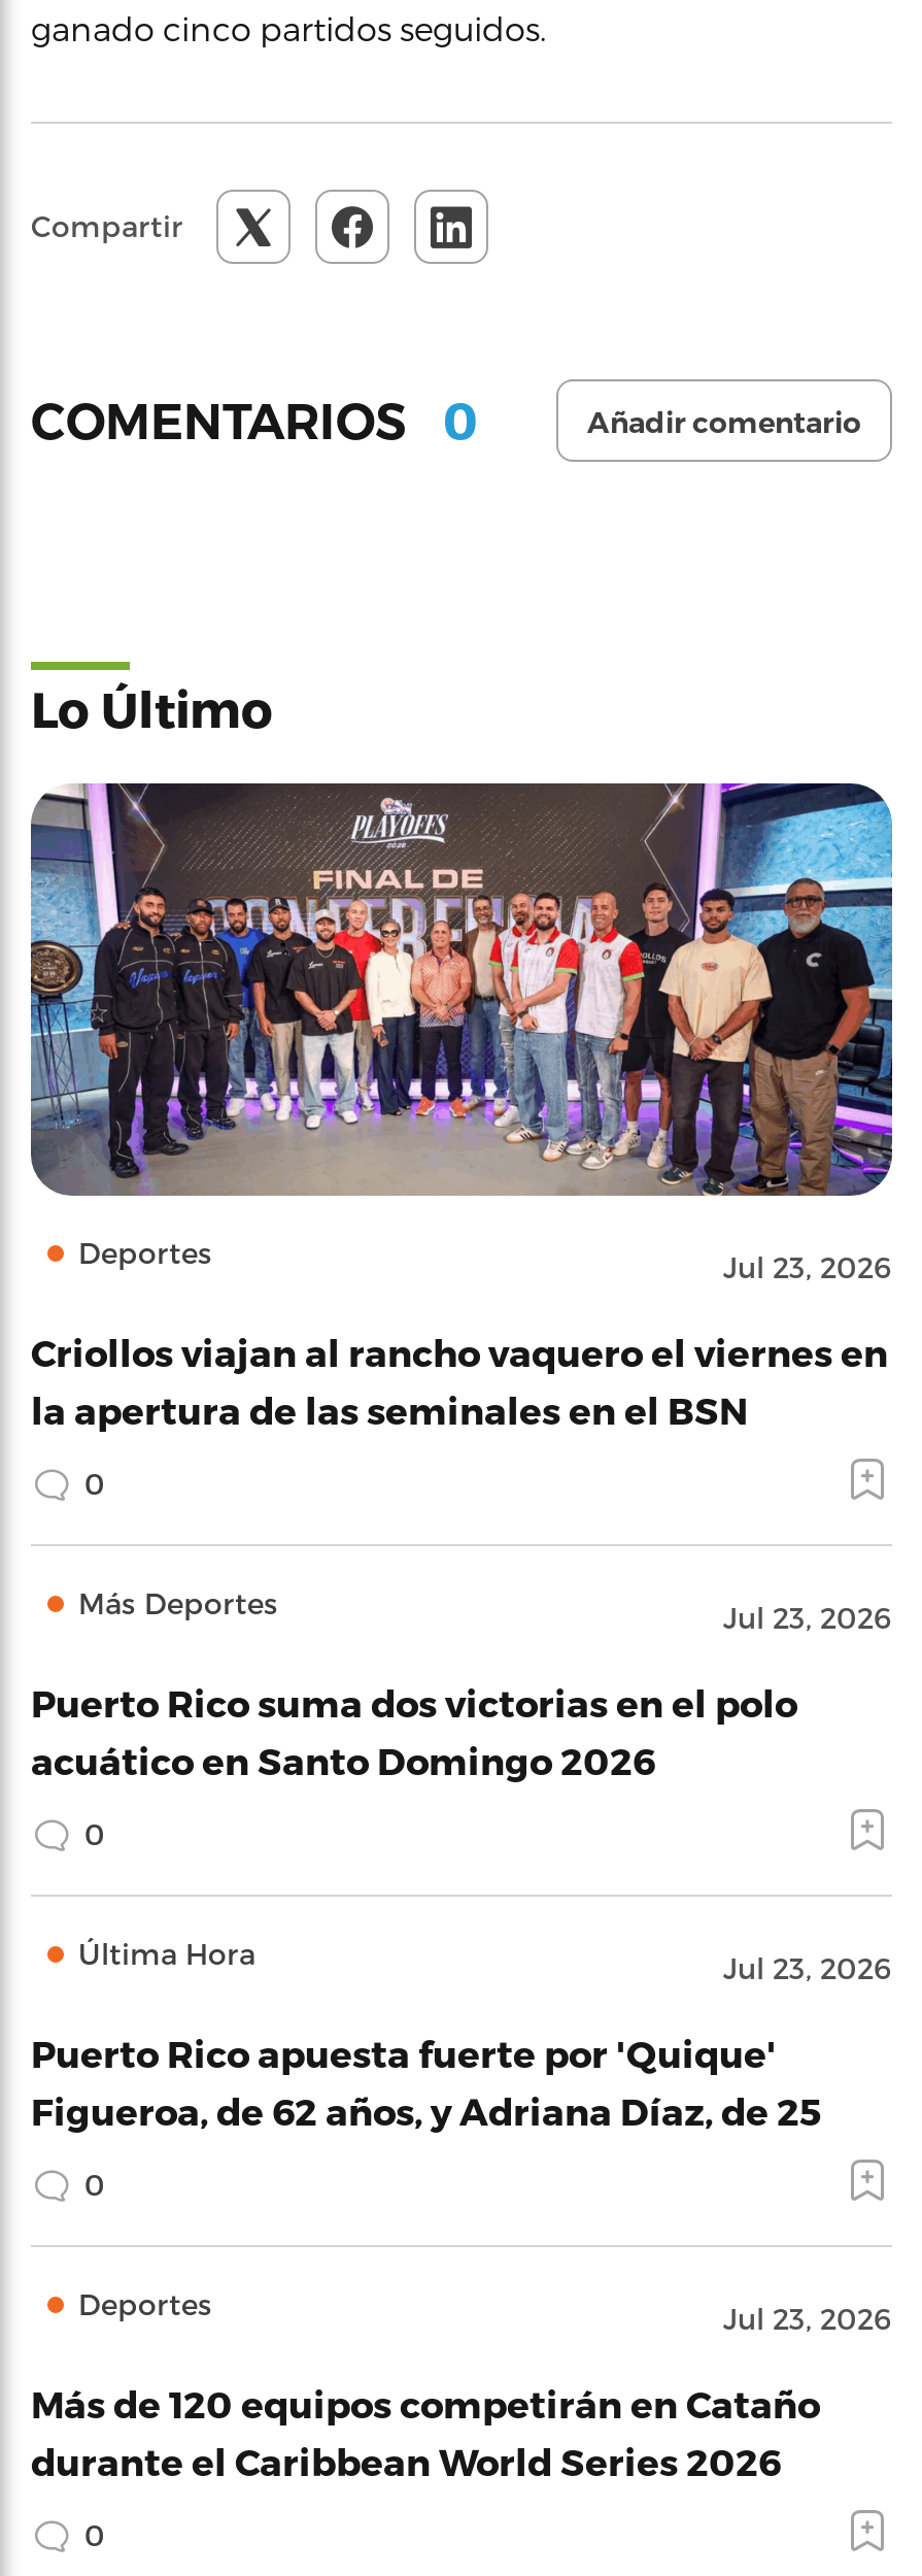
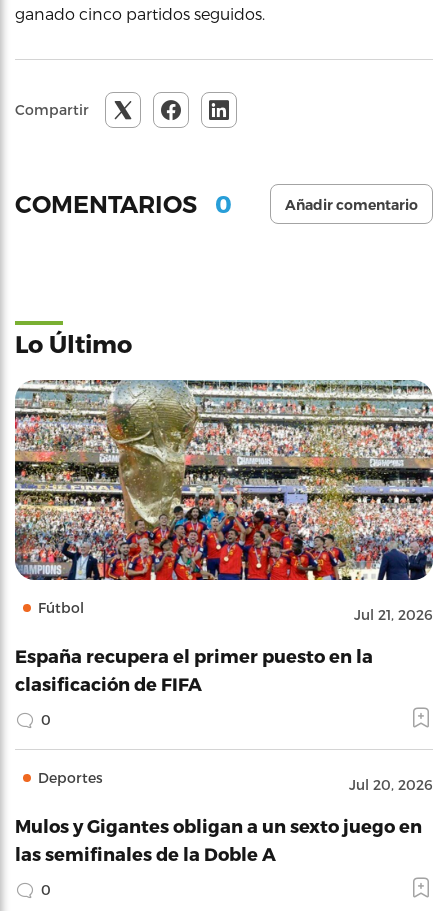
[29,781,894,2132] [image] | Deportes | Jul 23, 2026 | Criollos viajan al rancho vaquero el viernes en | la apertura de las seminales en el BSN | 0 | Más Deportes | Jul 23, 2026 | Puerto Rico suma dos victorias en el polo | acuático en Santo Domingo 2026 | 0 | Última Hora | Jul 23, 2026 | Puerto Rico apuesta fuerte por 'Quique' | Figueroa, de 62 años, y Adriana Díaz, de 25 -> [14,379,434,694] [image] | Fútbol | Jul 21, 2026 | España recupera el primer puesto en la | clasificación de FIFA
[723,2301,892,2336] Jul 23, 2026 -> [349,776,433,793] Jul 20, 2026
[31,2381,820,2482] Más de 120 equipos competirán en Cataño | durante el Caribbean World Series 2026 -> [15,815,422,864] Mulos y Gigantes obligan a un sexto juego en | las semifinales de la Doble A

